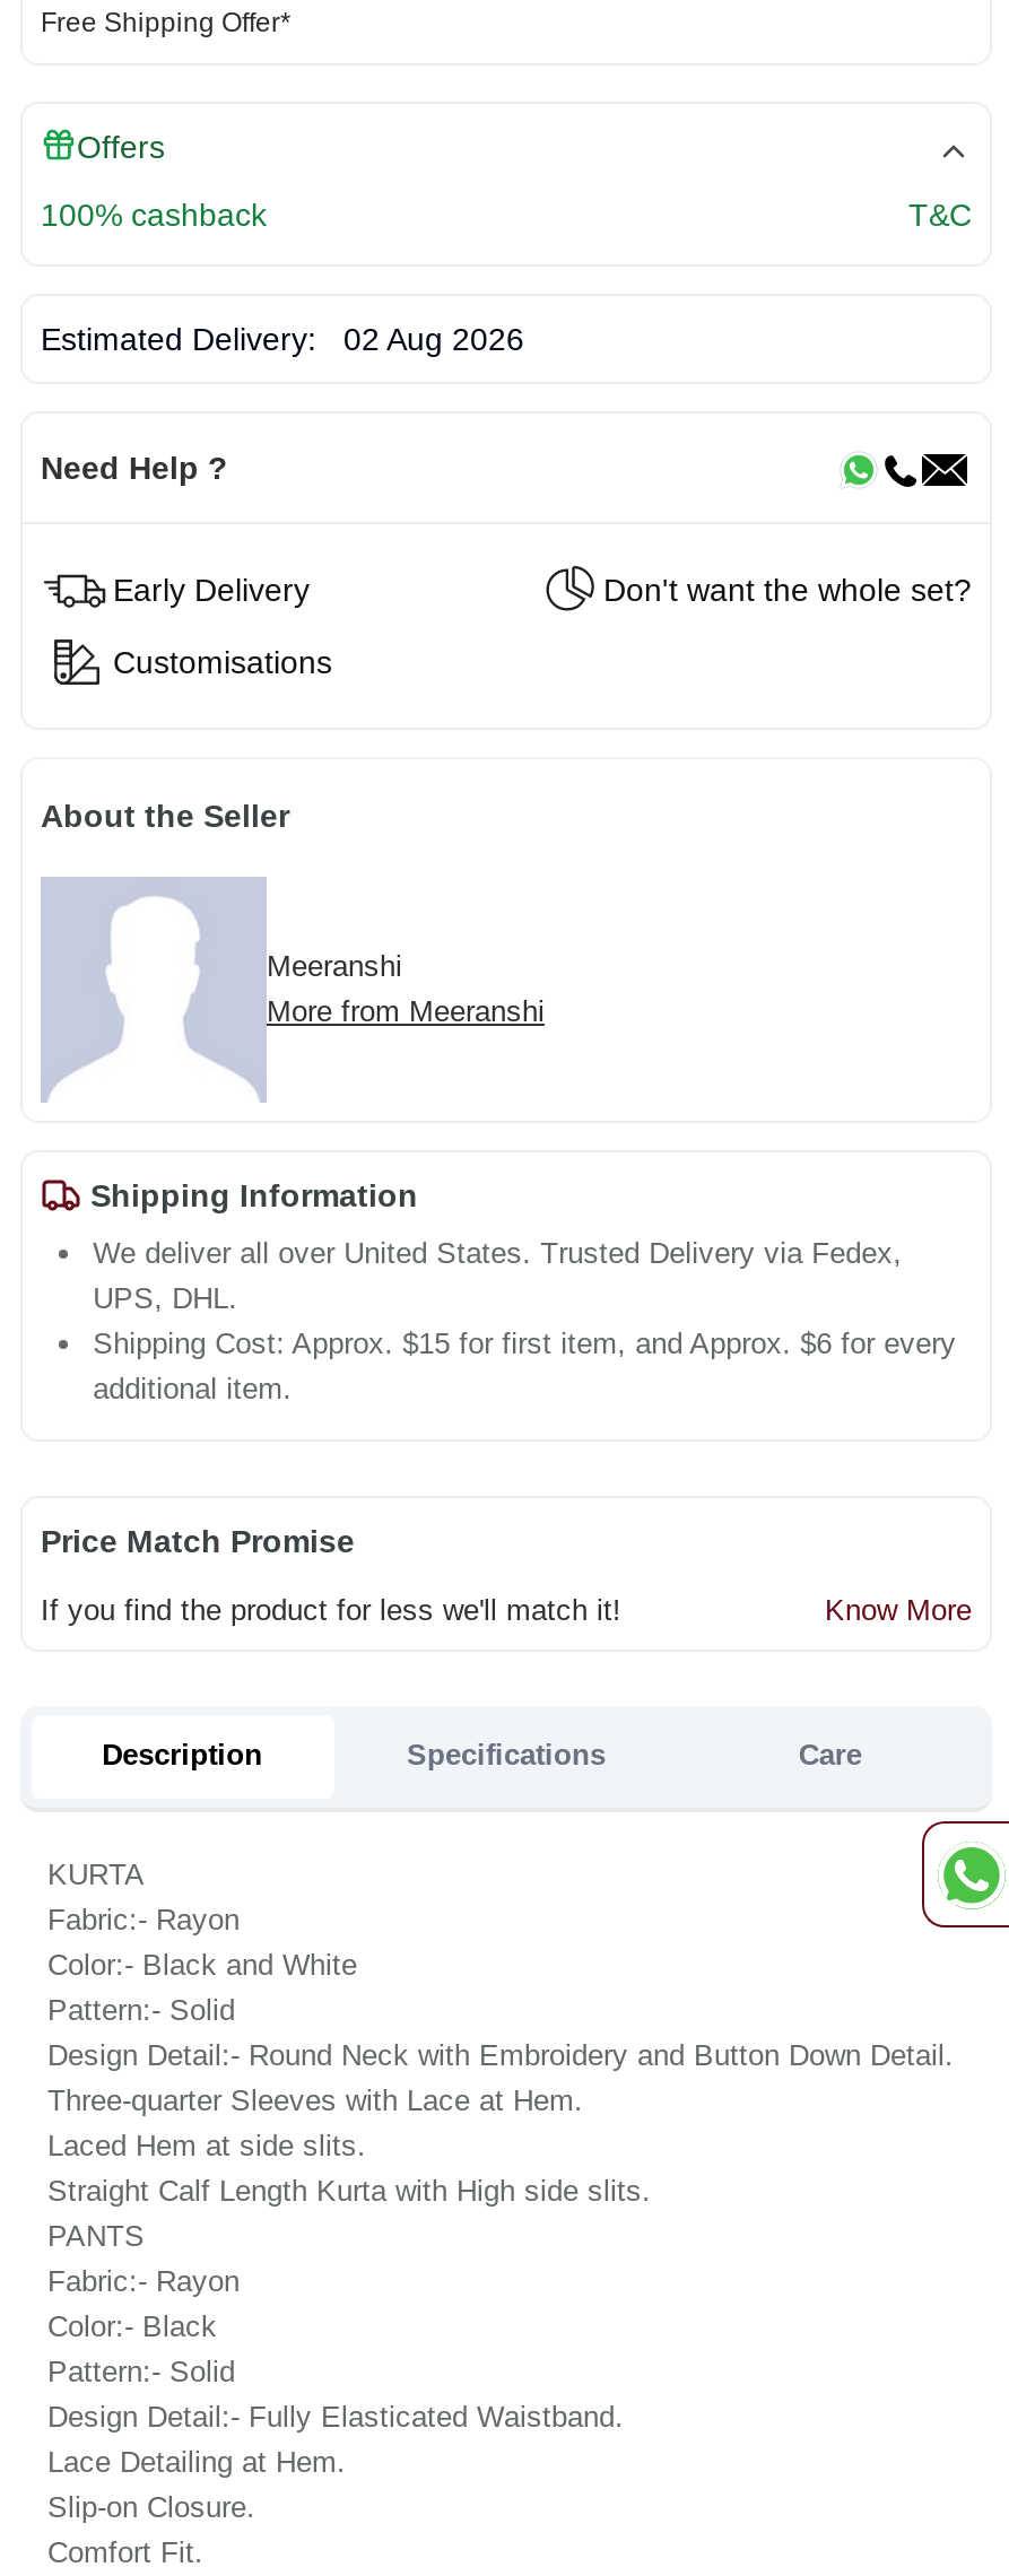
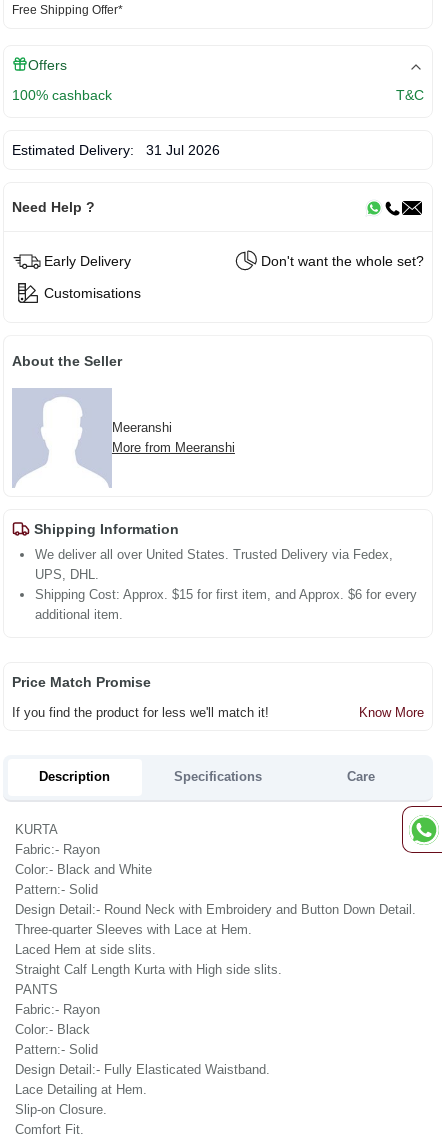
[41,322,524,358] Estimated Delivery: 02 Aug 2026 -> [12,142,220,158] Estimated Delivery: 31 Jul 2026

